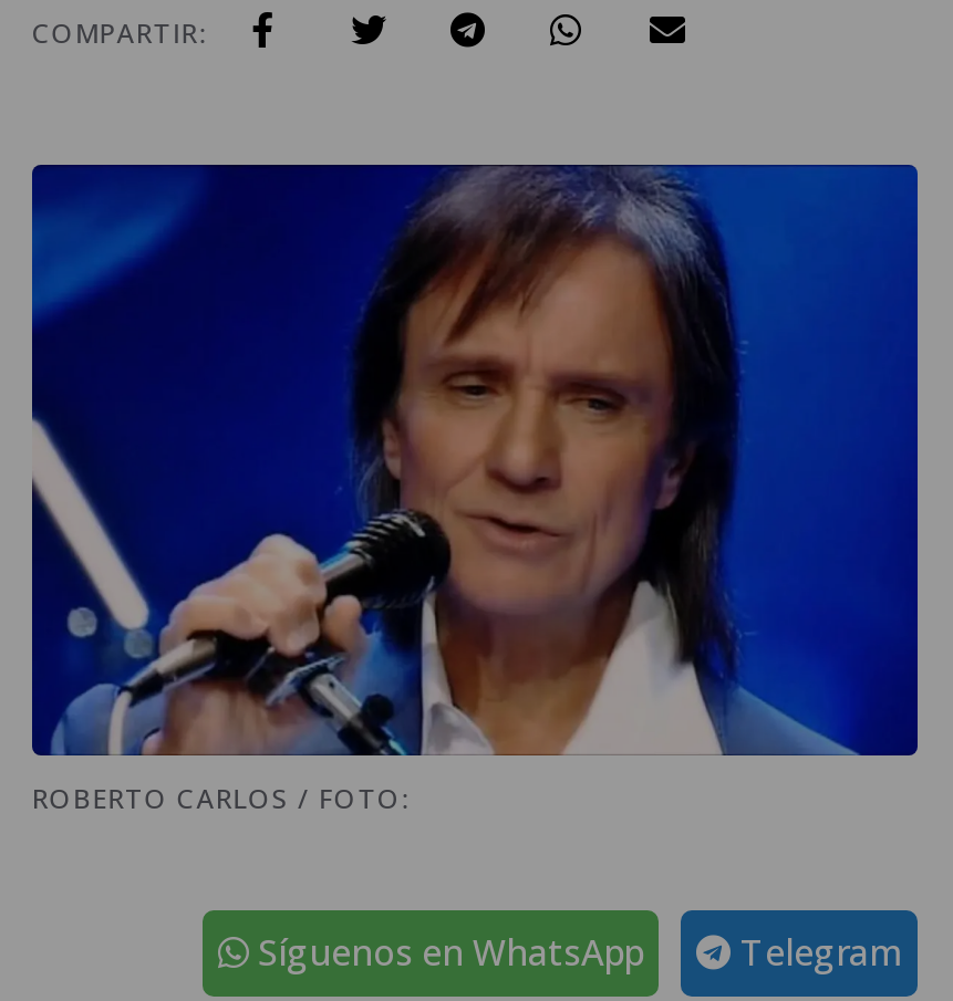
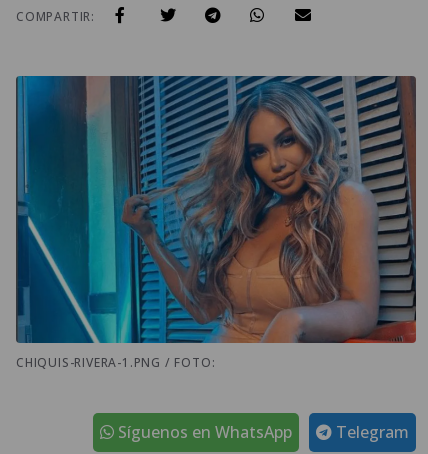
[30,163,920,817] [image] | ROBERTO CARLOS / FOTO: -> [15,75,417,371] [image] | CHIQUIS-RIVERA-1.PNG / FOTO:

